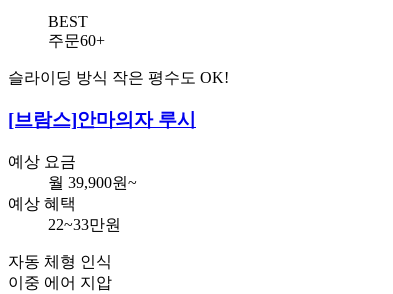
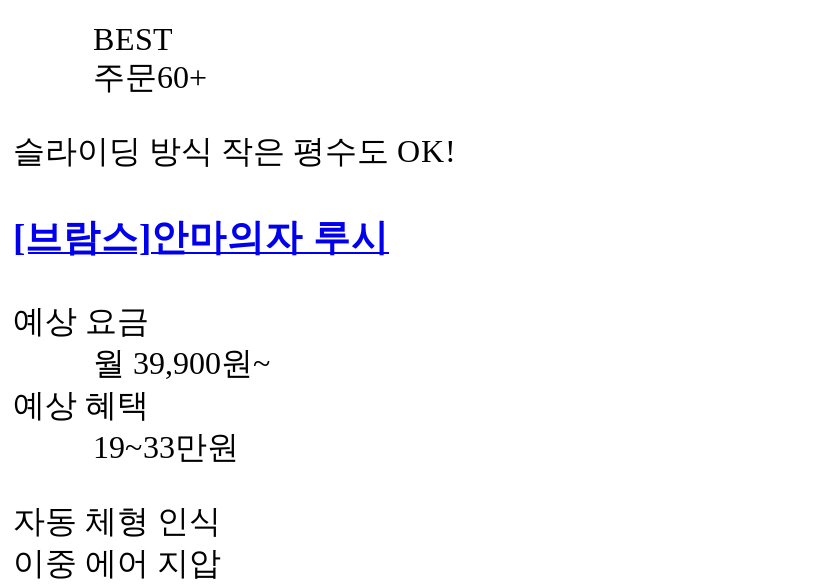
[48,216,121,233] 22~33만원 -> [93,429,239,463] 19~33만원

